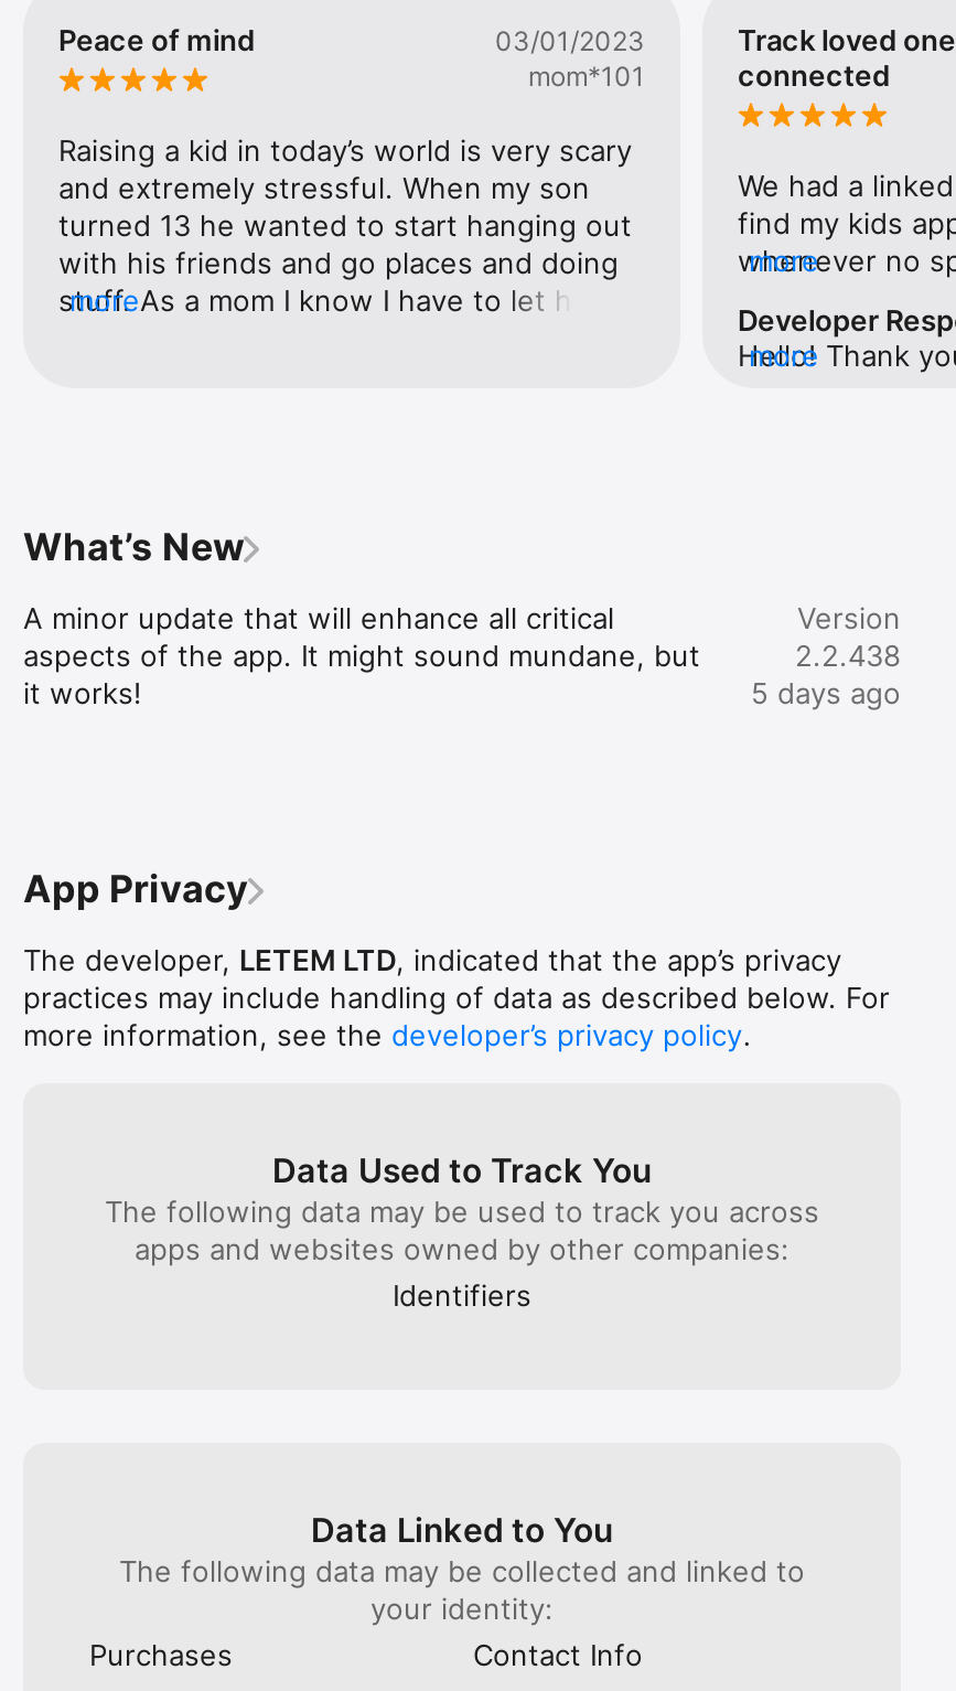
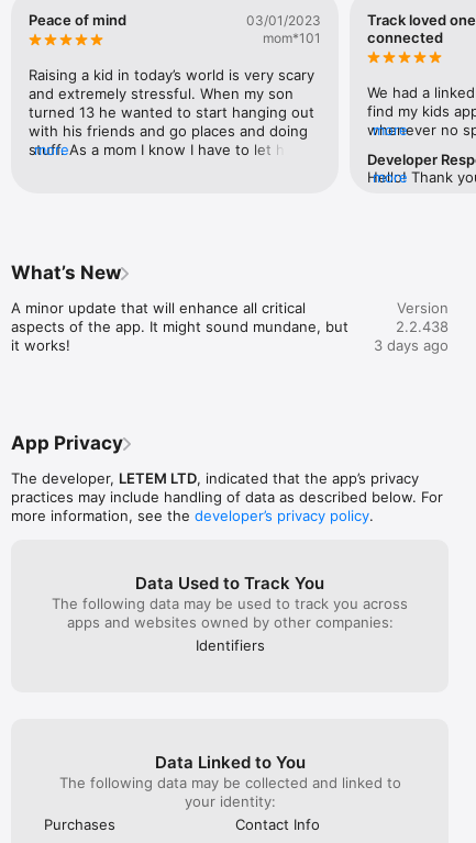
[751,675,901,710] 5 days ago -> [374,336,449,354] 3 days ago

